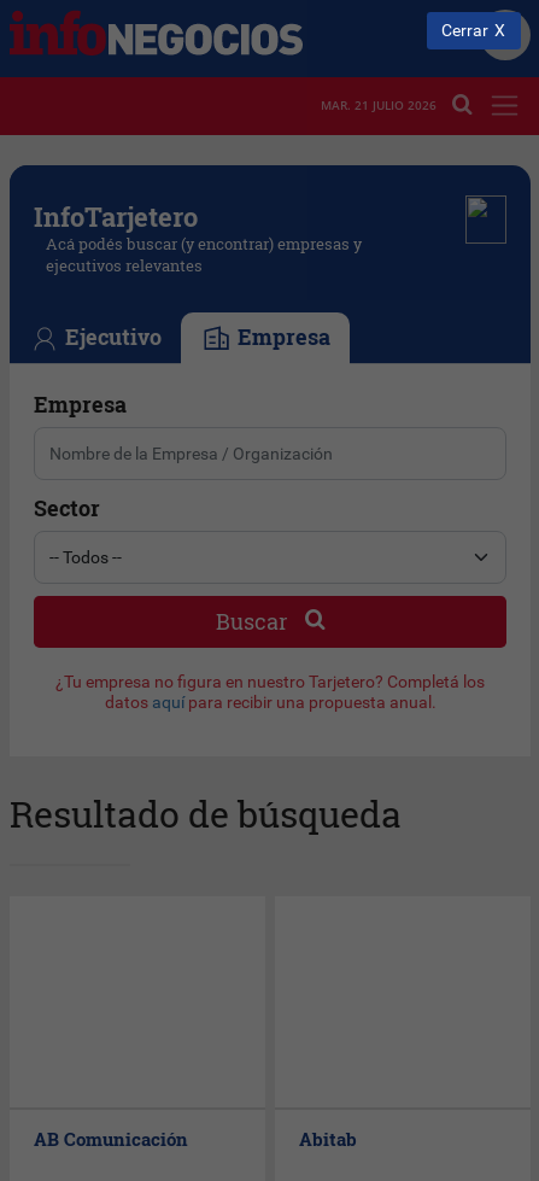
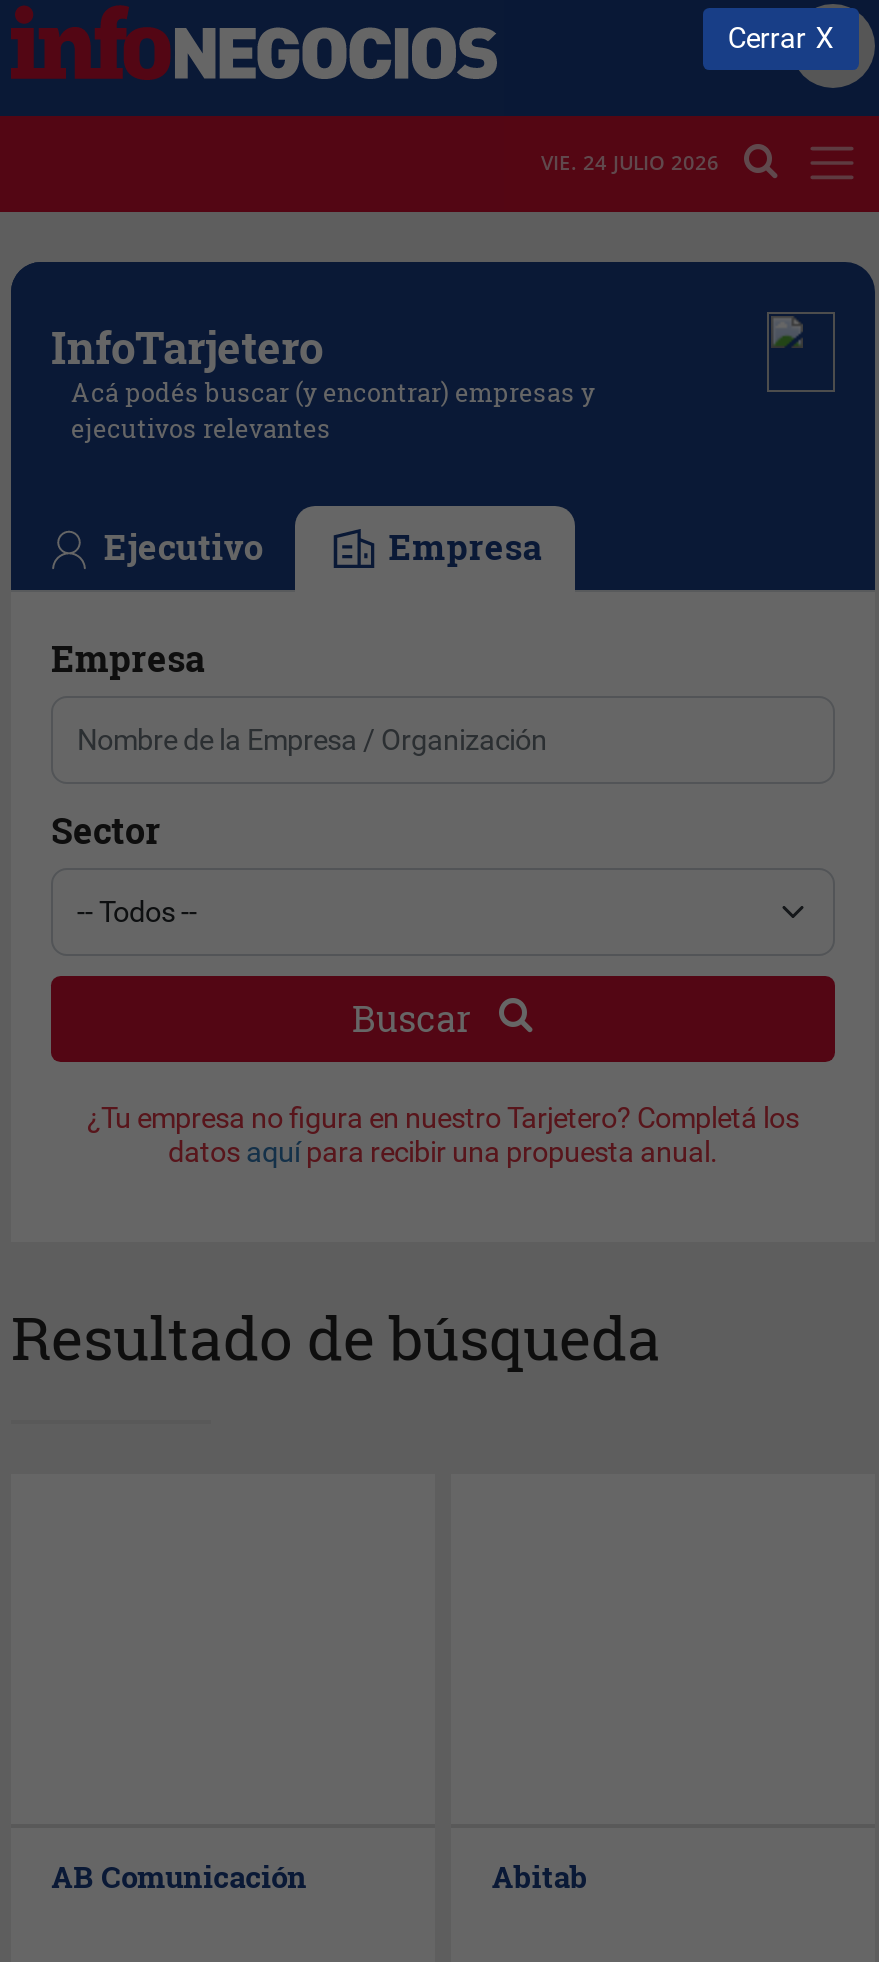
[321,97,437,114] MAR. 21 JULIO 2026 -> [541,149,719,177] VIE. 24 JULIO 2026

